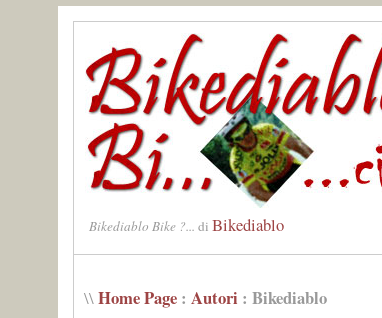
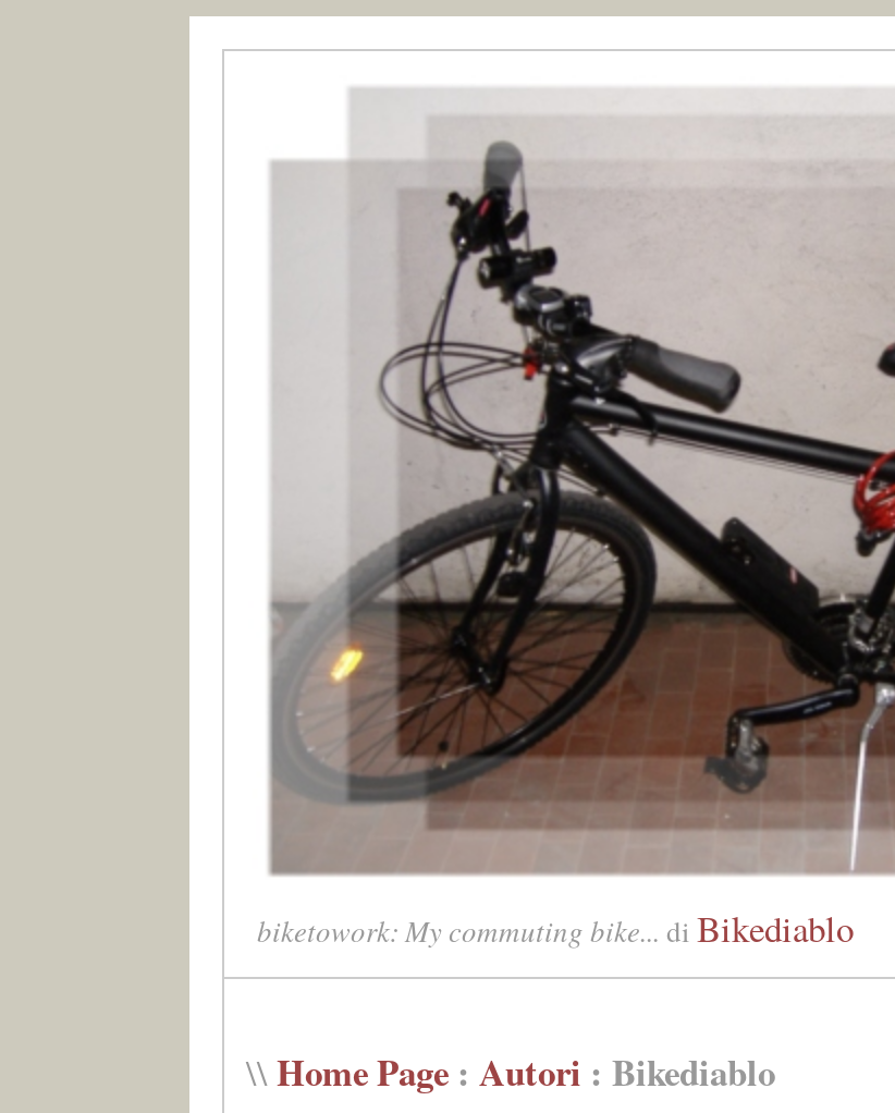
[85,33,379,236] [image] | Bikediablo Bike ?... di Bikediablo -> [250,77,888,953] [image] | biketowork: My commuting bike... di Bikediablo

